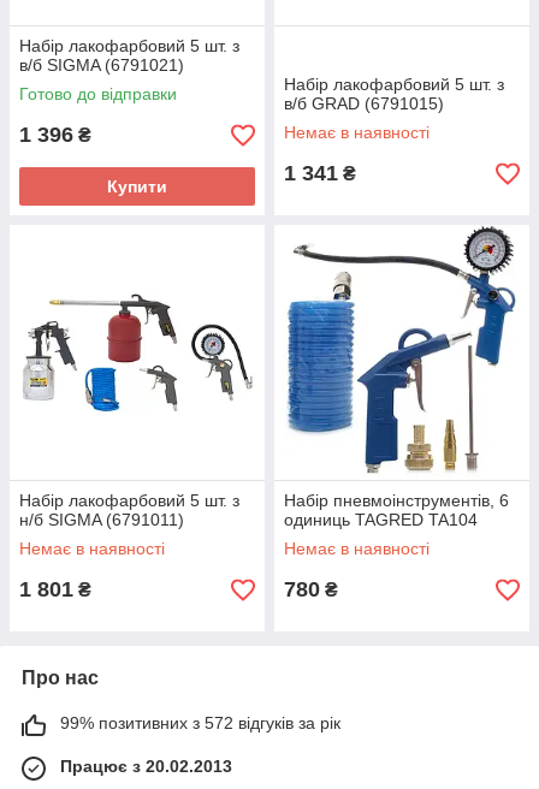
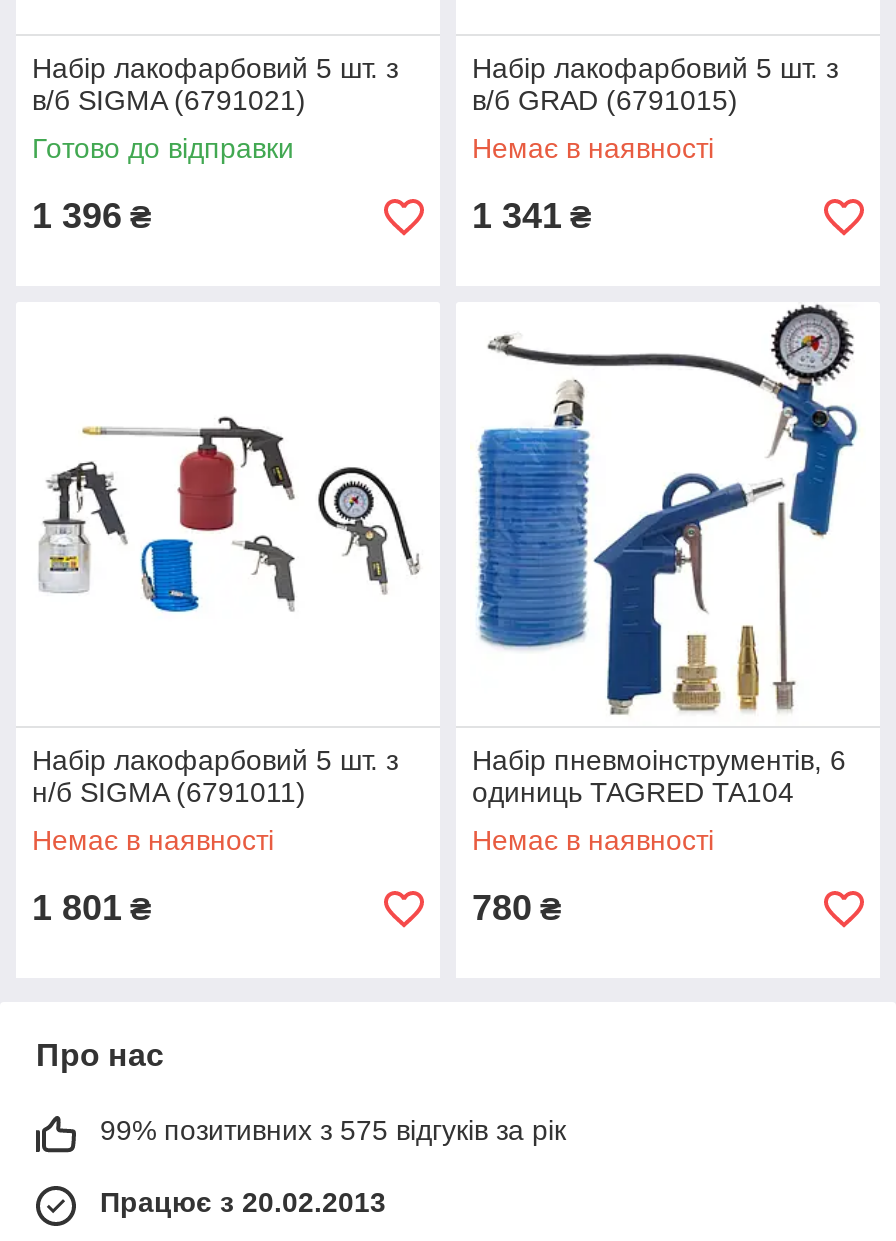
[107,177,167,196] Купити -> none
[60,713,340,732] 99% позитивних з 572 відгуків за рік -> [100,1114,566,1146] 99% позитивних з 575 відгуків за рік

